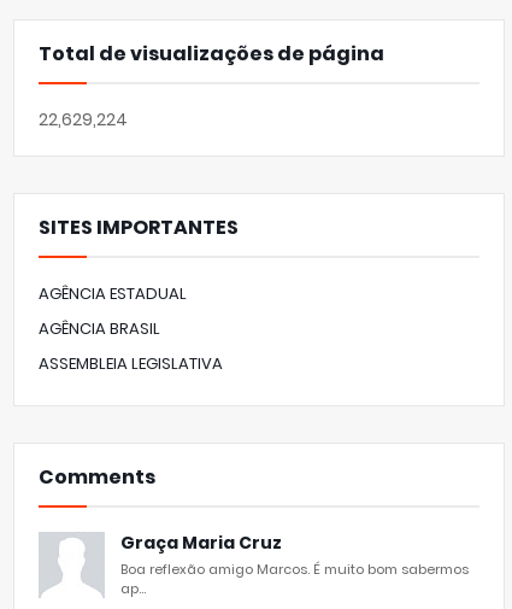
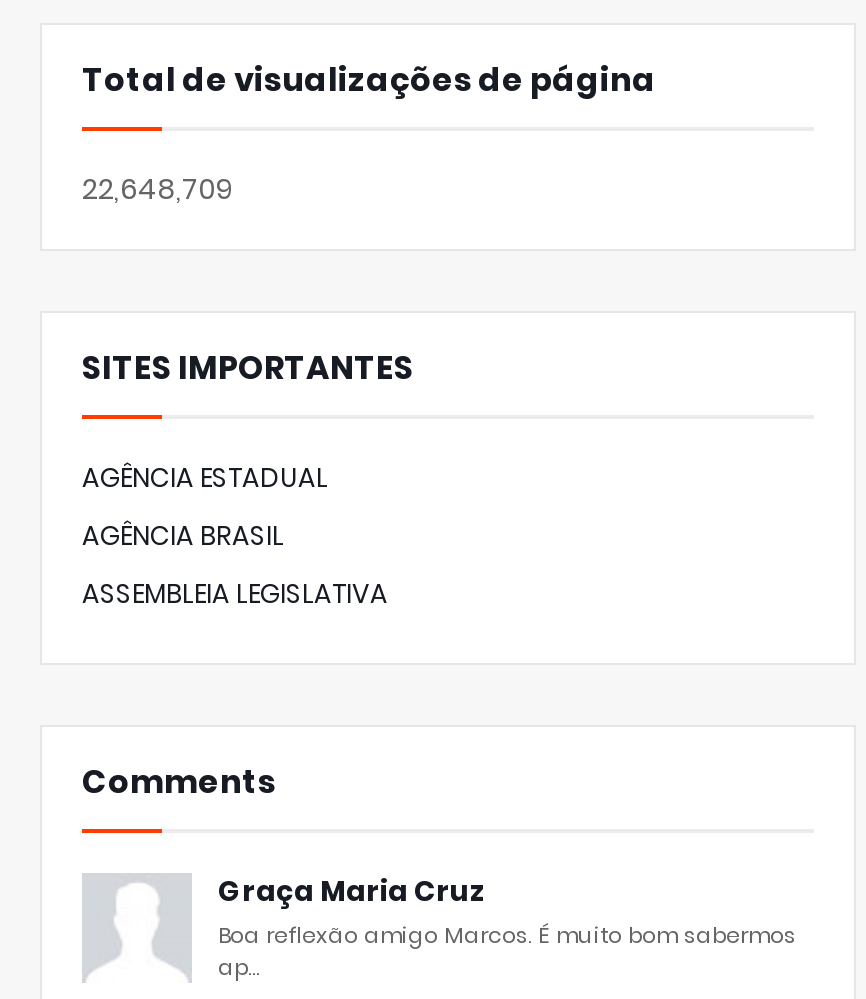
[39,107,128,131] 22,629,224 -> [82,169,234,209] 22,648,709

